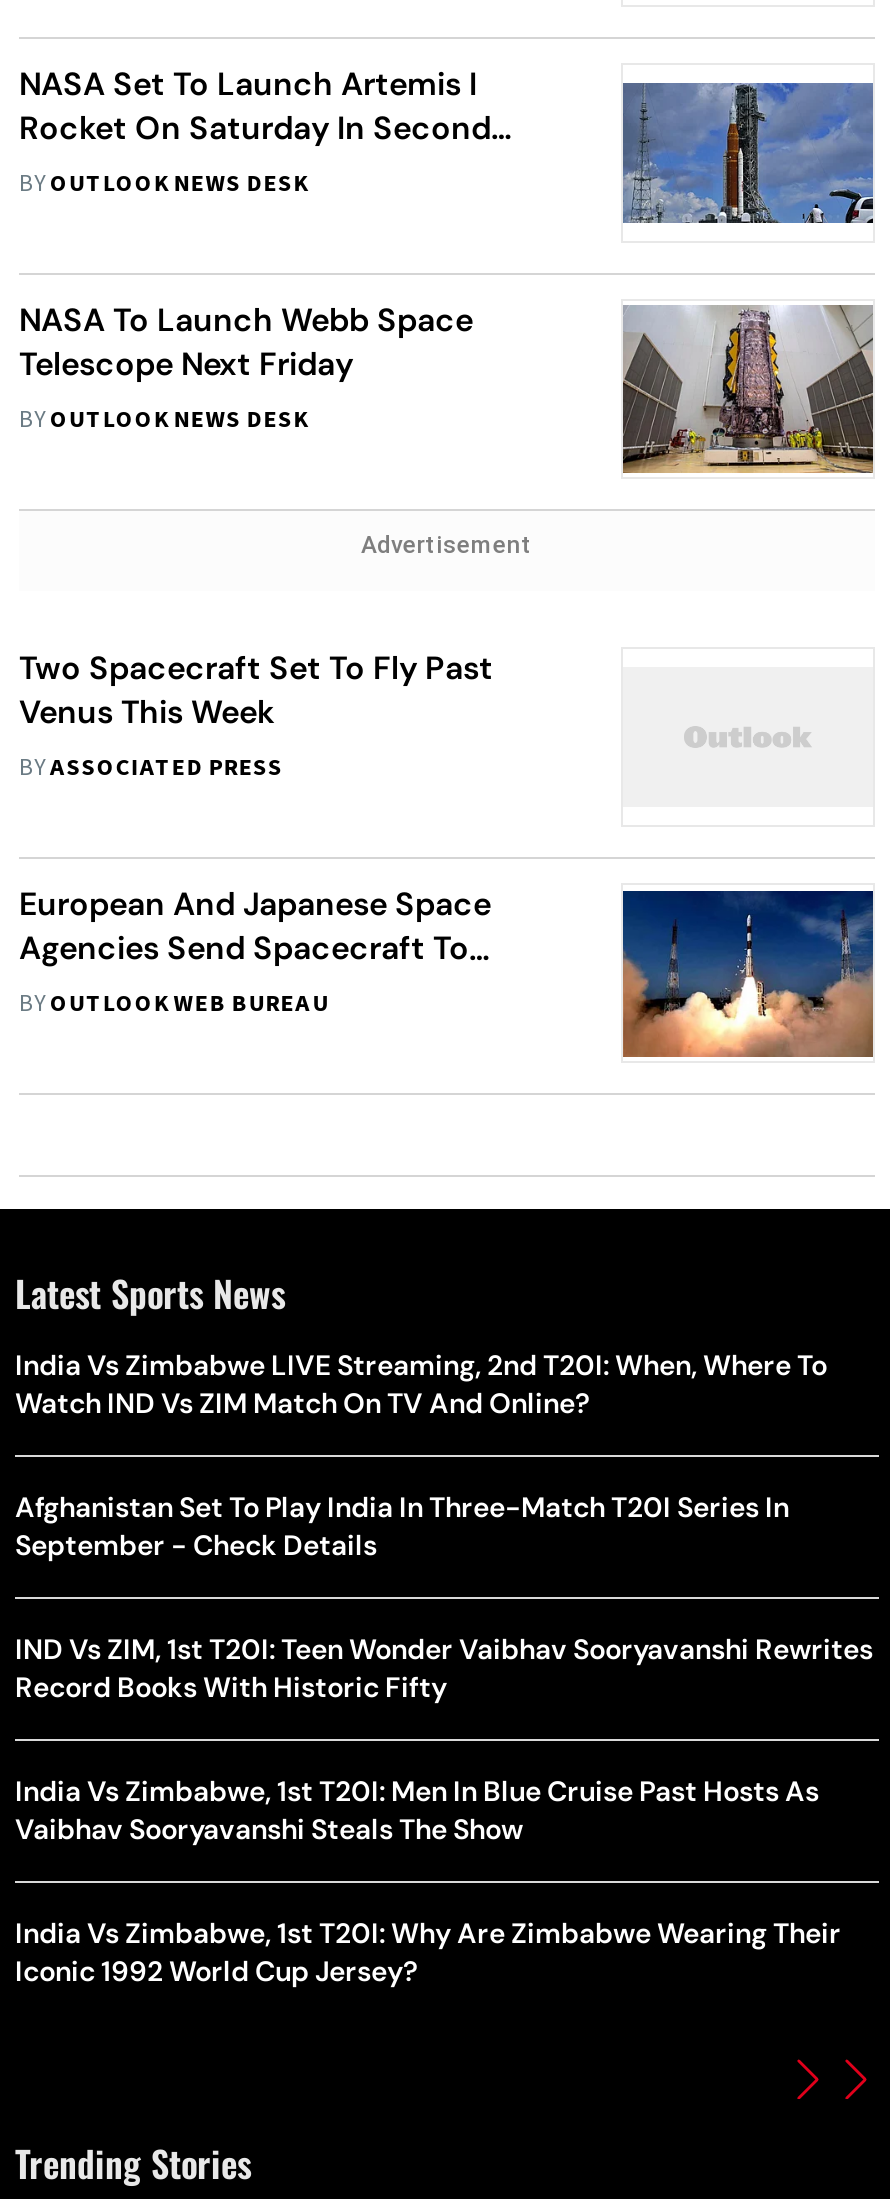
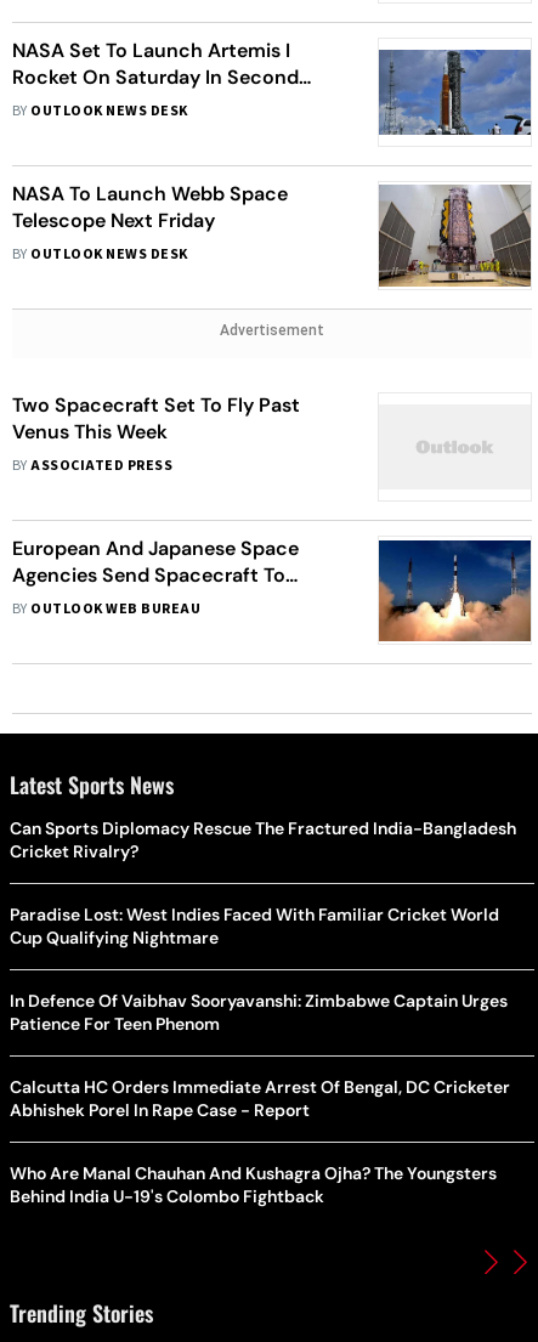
[15,1348,827,1422] India Vs Zimbabwe LIVE Streaming, 2nd T20I: When, Where To | Watch IND Vs ZIM Match On TV And Online? -> [10,818,516,863] Can Sports Diplomacy Rescue The Fractured India-Bangladesh | Cricket Rivalry?
[15,1490,789,1564] Afghanistan Set To Play India In Three-Match T20I Series In | September - Check Details -> [10,904,499,949] Paradise Lost: West Indies Faced With Familiar Cricket World | Cup Qualifying Nightmare
[15,1632,873,1706] IND Vs ZIM, 1st T20I: Teen Wonder Vaibhav Sooryavanshi Rewrites | Record Books With Historic Fifty -> [10,990,508,1035] In Defence Of Vaibhav Sooryavanshi: Zimbabwe Captain Urges | Patience For Teen Phenom
[15,1774,819,1848] India Vs Zimbabwe, 1st T20I: Men In Blue Cruise Past Hosts As | Vaibhav Sooryavanshi Steals The Show -> [10,1077,510,1121] Calcutta HC Orders Immediate Arrest Of Bengal, DC Cricketer | Abhishek Porel In Rape Case - Report
[15,1916,841,1990] India Vs Zimbabwe, 1st T20I: Why Are Zimbabwe Wearing Their | Iconic 1992 World Cup Jersey? -> [10,1163,497,1208] Who Are Manal Chauhan And Kushagra Ojha? The Youngsters | Behind India U-19's Colombo Fightback

